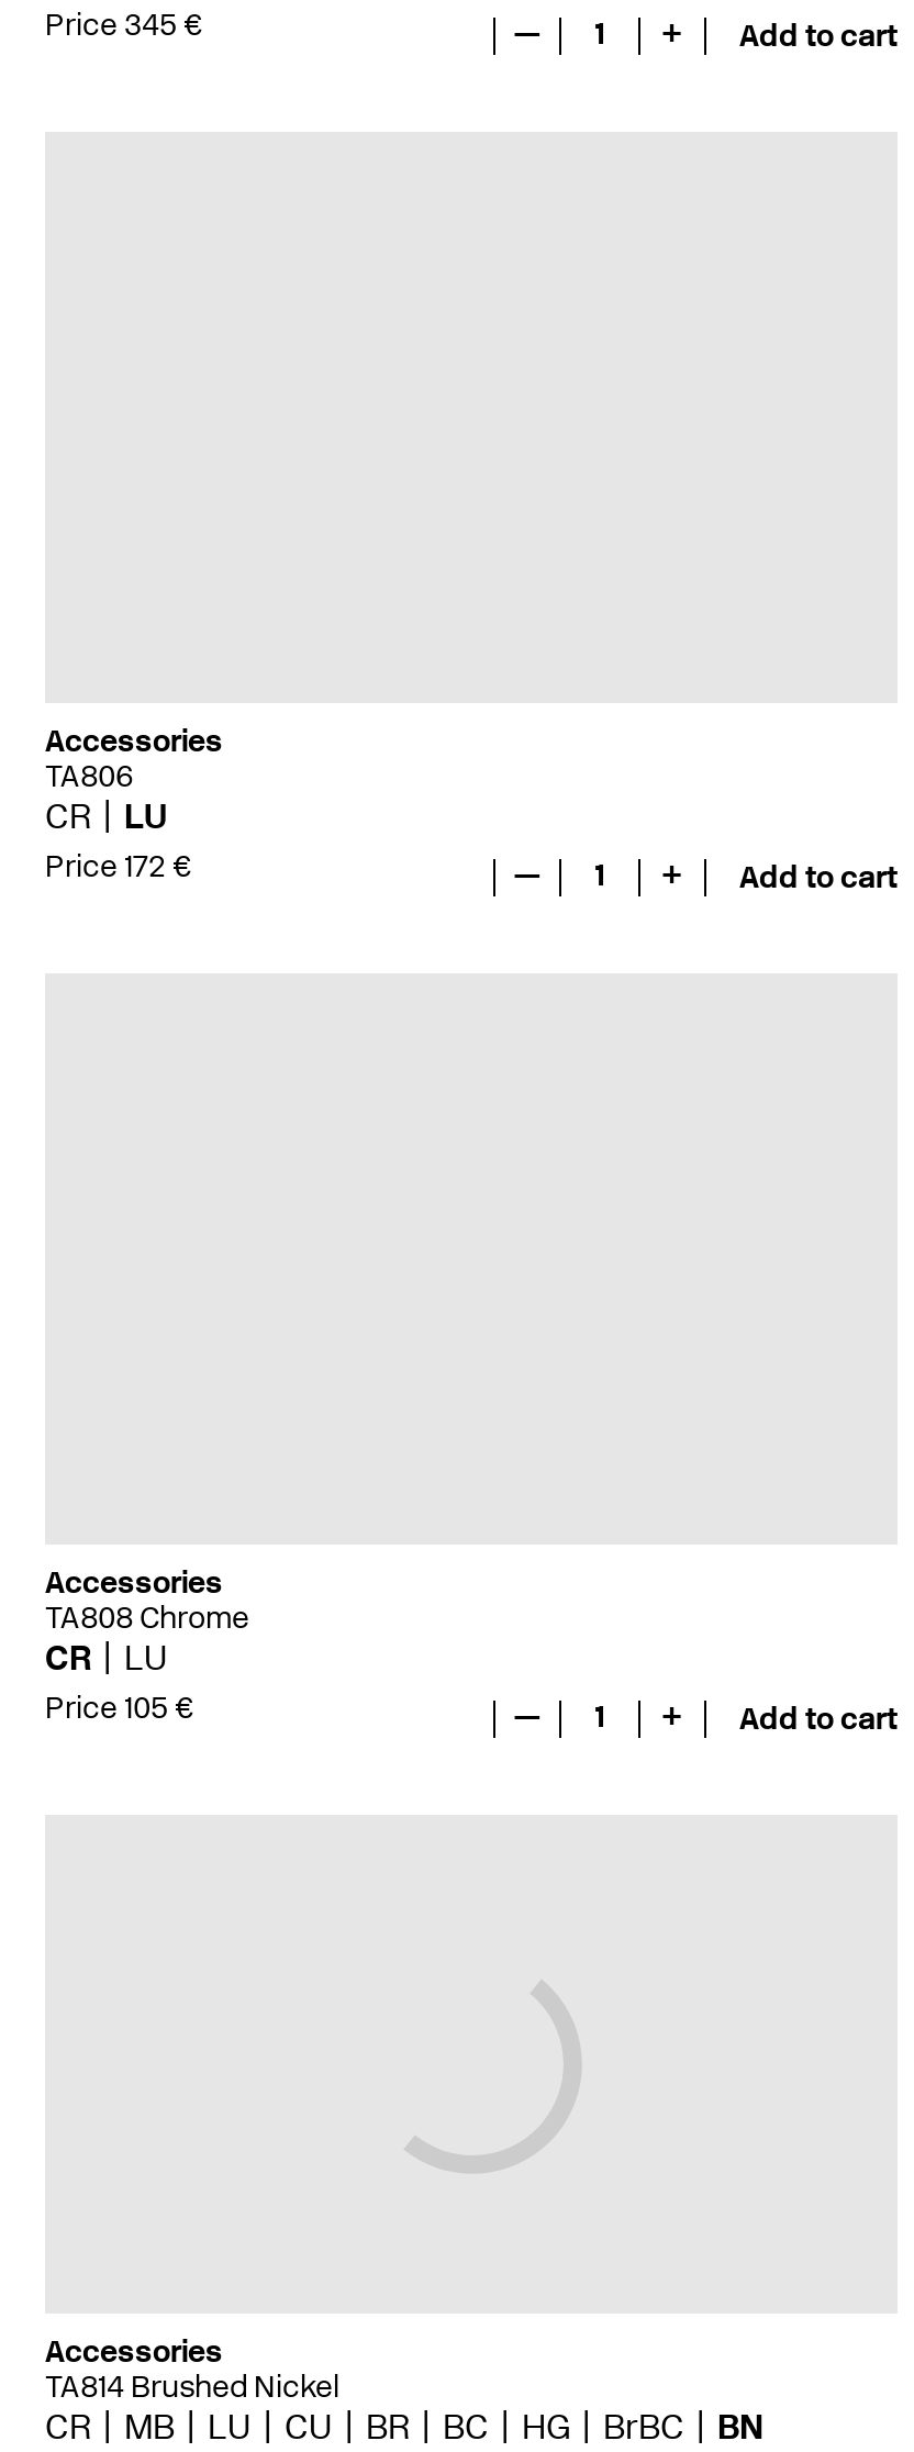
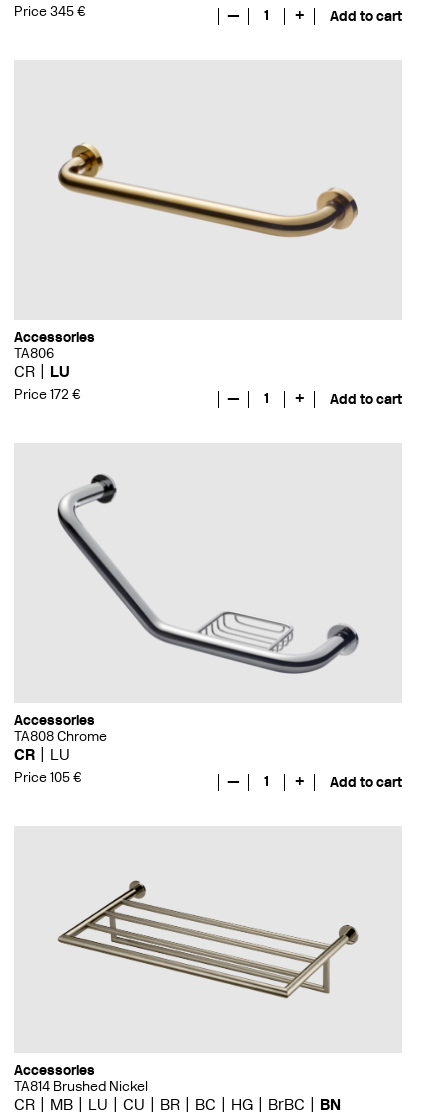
none -> [57,143,359,238] [image]
none -> [57,473,360,675] [image]
none -> [57,880,359,999] [image]

